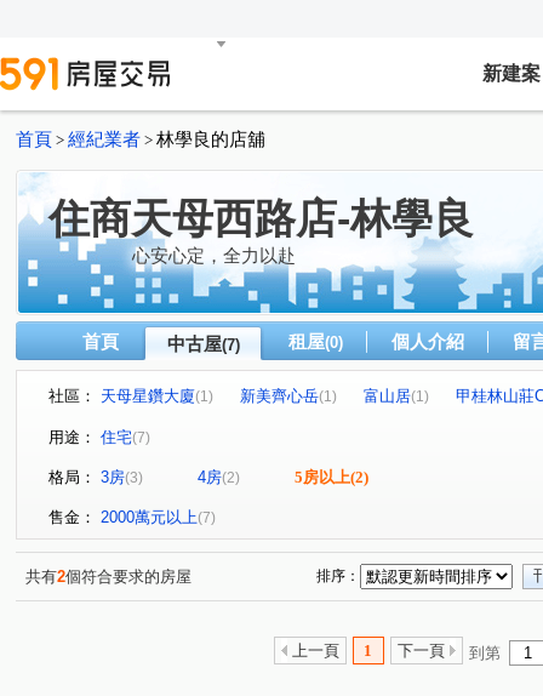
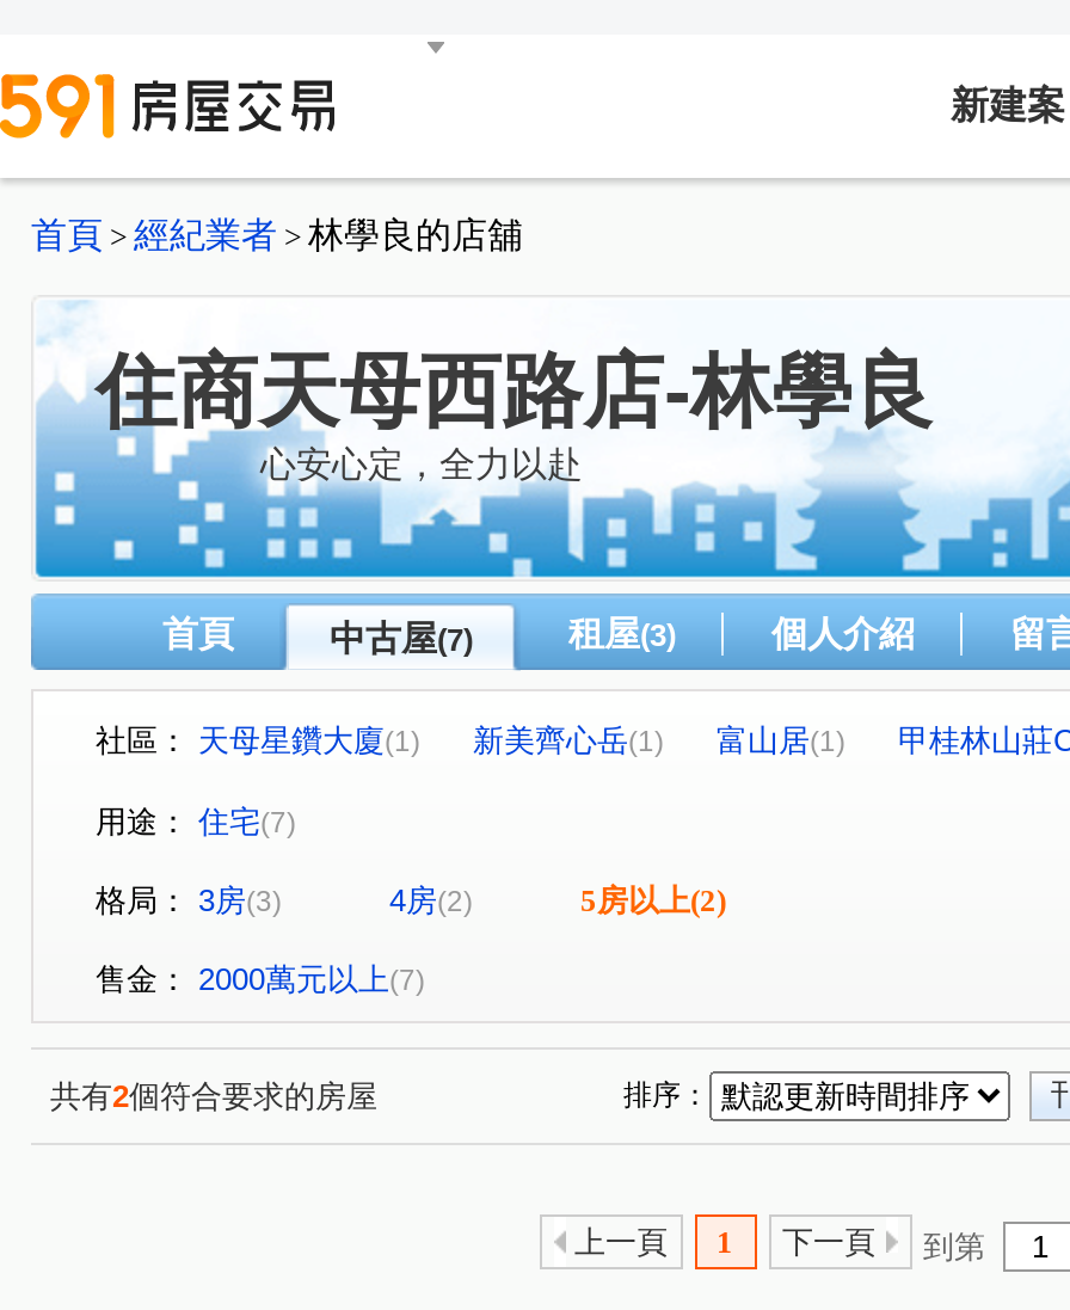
[288,331,343,352] 租屋(0) -> [568,613,676,653] 租屋(3)

